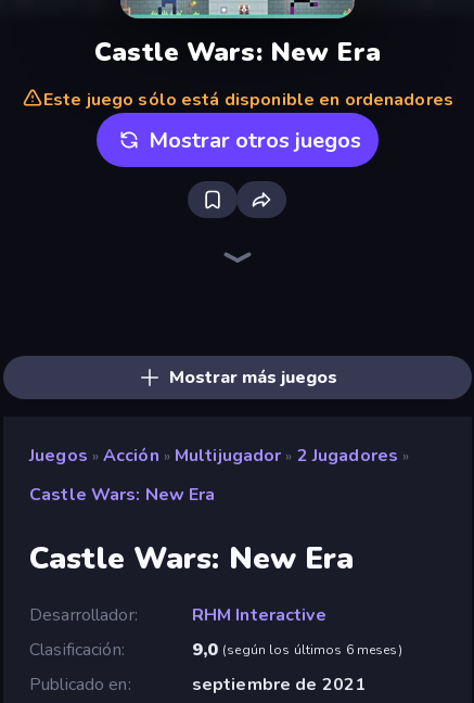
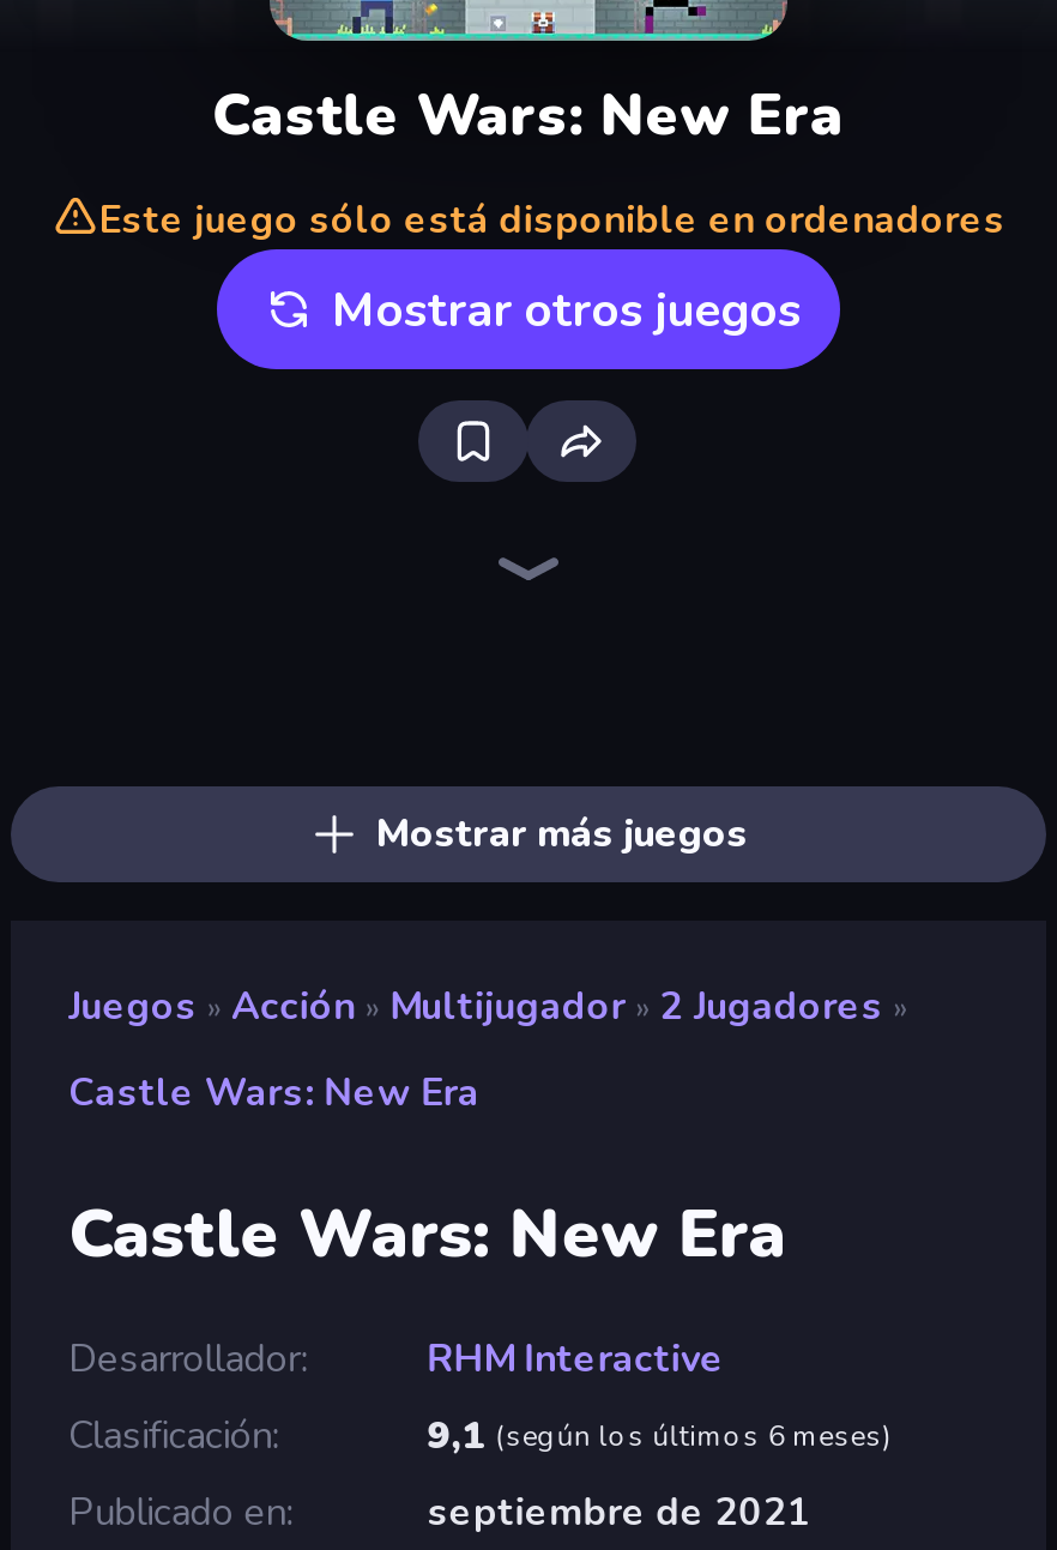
[192,638,402,662] 9,0 (según los últimos 6 meses) -> [427,1409,892,1462] 9,1 (según los últimos 6 meses)

